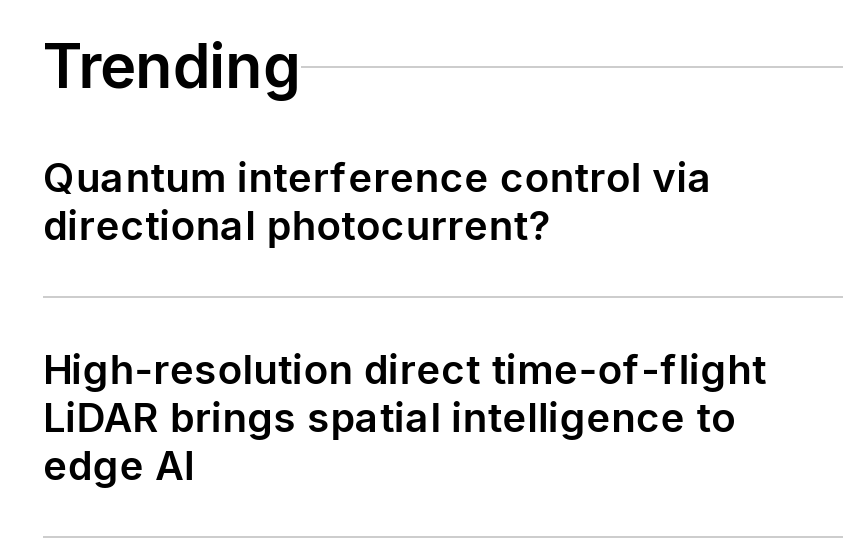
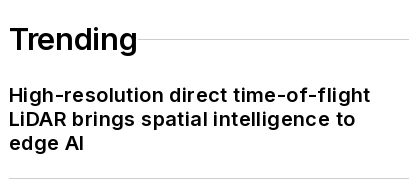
[43,155,713,251] Quantum interference control via | directional photocurrent? -> none

